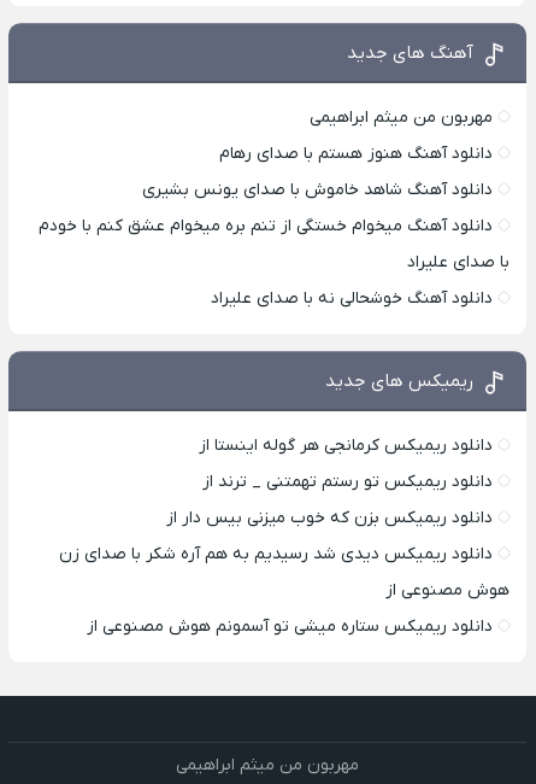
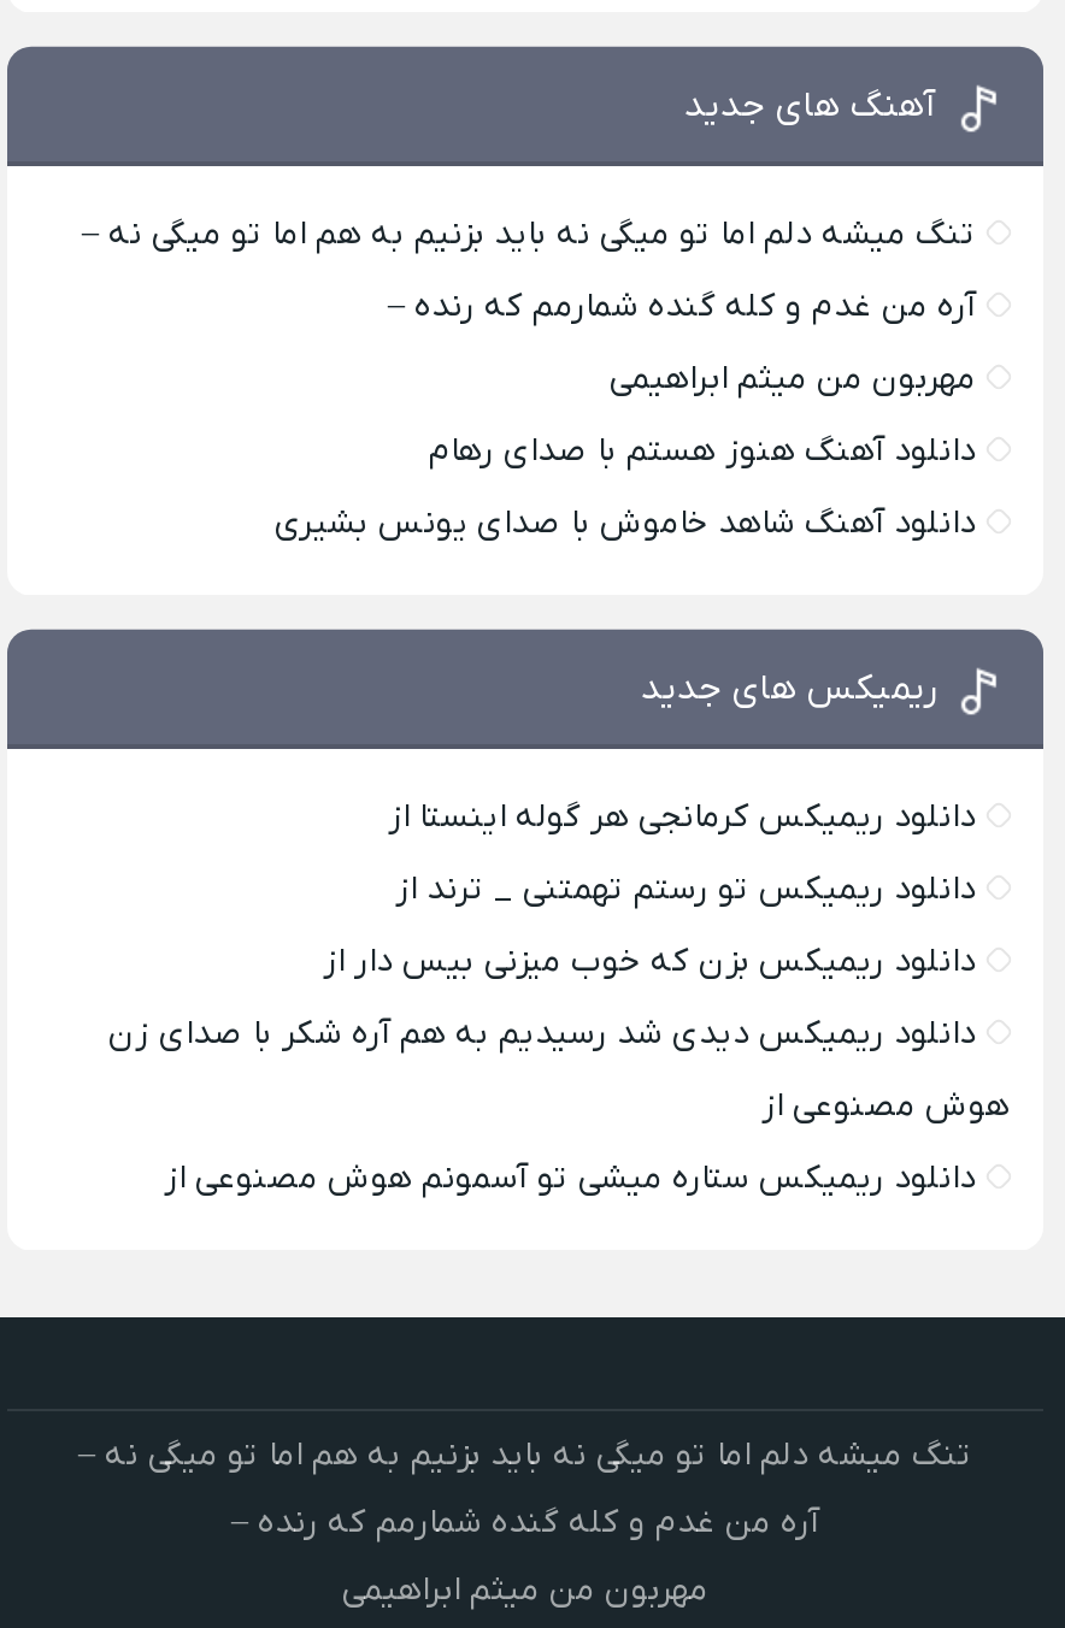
none -> [82,213,976,331] تنگ میشه دلم اما تو میگی نه باید بزنیم به هم اما تو میگی نه – | آره من غدم و کله گنده شمارمم که رنده –
moved [142,107,493,202] -> [275,357,976,547]: مهربون من میثم ابراهیمی | دانلود آهنگ هنوز هستم با صدای رهام | دانلود آهنگ شاهد خاموش با صدای یونس بشیری
[39,215,510,310] دانلود آهنگ میخوام خستگی از تنم بره میخوام عشق کنم با خودم | با صدای علیراد | دانلود آهنگ خوشحالی نه با صدای علیراد -> none
moved [59,369,510,638] -> [108,665,1010,1202]: ریمیکس های جدید | دانلود ریمیکس کرمانجی هر گوله اینستا از | دانلود ریمیکس تو رستم تهمتنی _ ترند از | دانلود ریمیکس بزن که خوب میزنی بیس دار از | دانلود ریمیکس دیدی شد رسیدیم به هم آره شکر با صدای زن | هوش مصنوعی از | دانلود ریمیکس ستاره میشی تو آسمونم هوش مصنوعی از
none -> [78,1434,972,1547] تنگ میشه دلم اما تو میگی نه باید بزنیم به هم اما تو میگی نه – | آره من غدم و کله گنده شمارمم که رنده –

